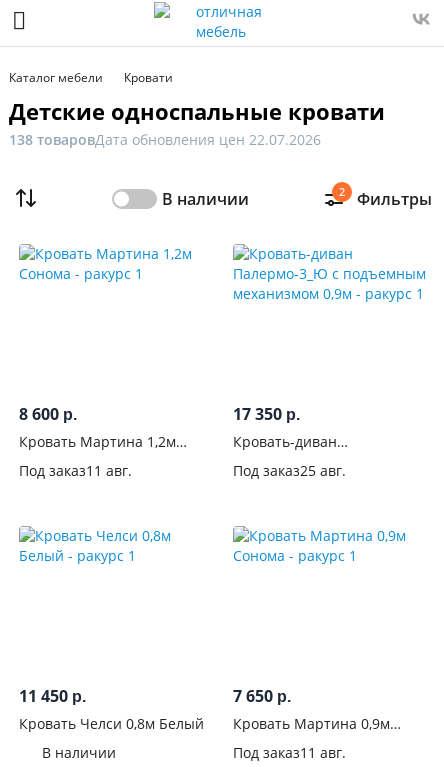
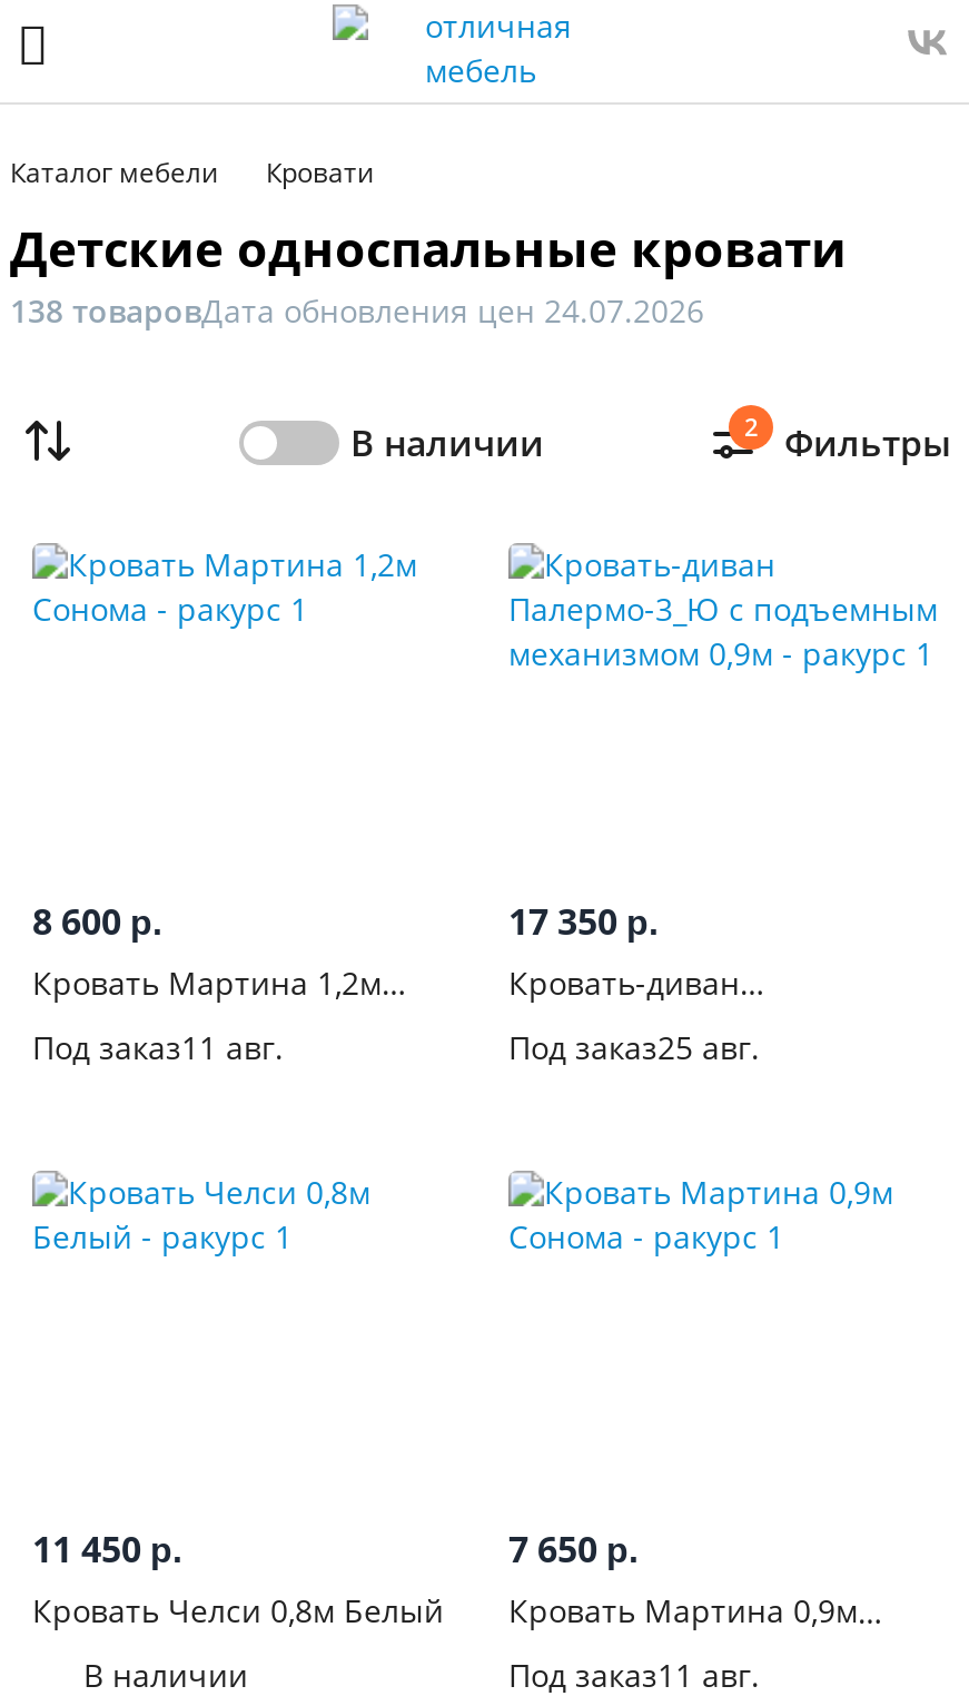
[9,130,321,149] 138 товаровДата обновления цен 22.07.2026 -> [10,289,704,332] 138 товаровДата обновления цен 24.07.2026

